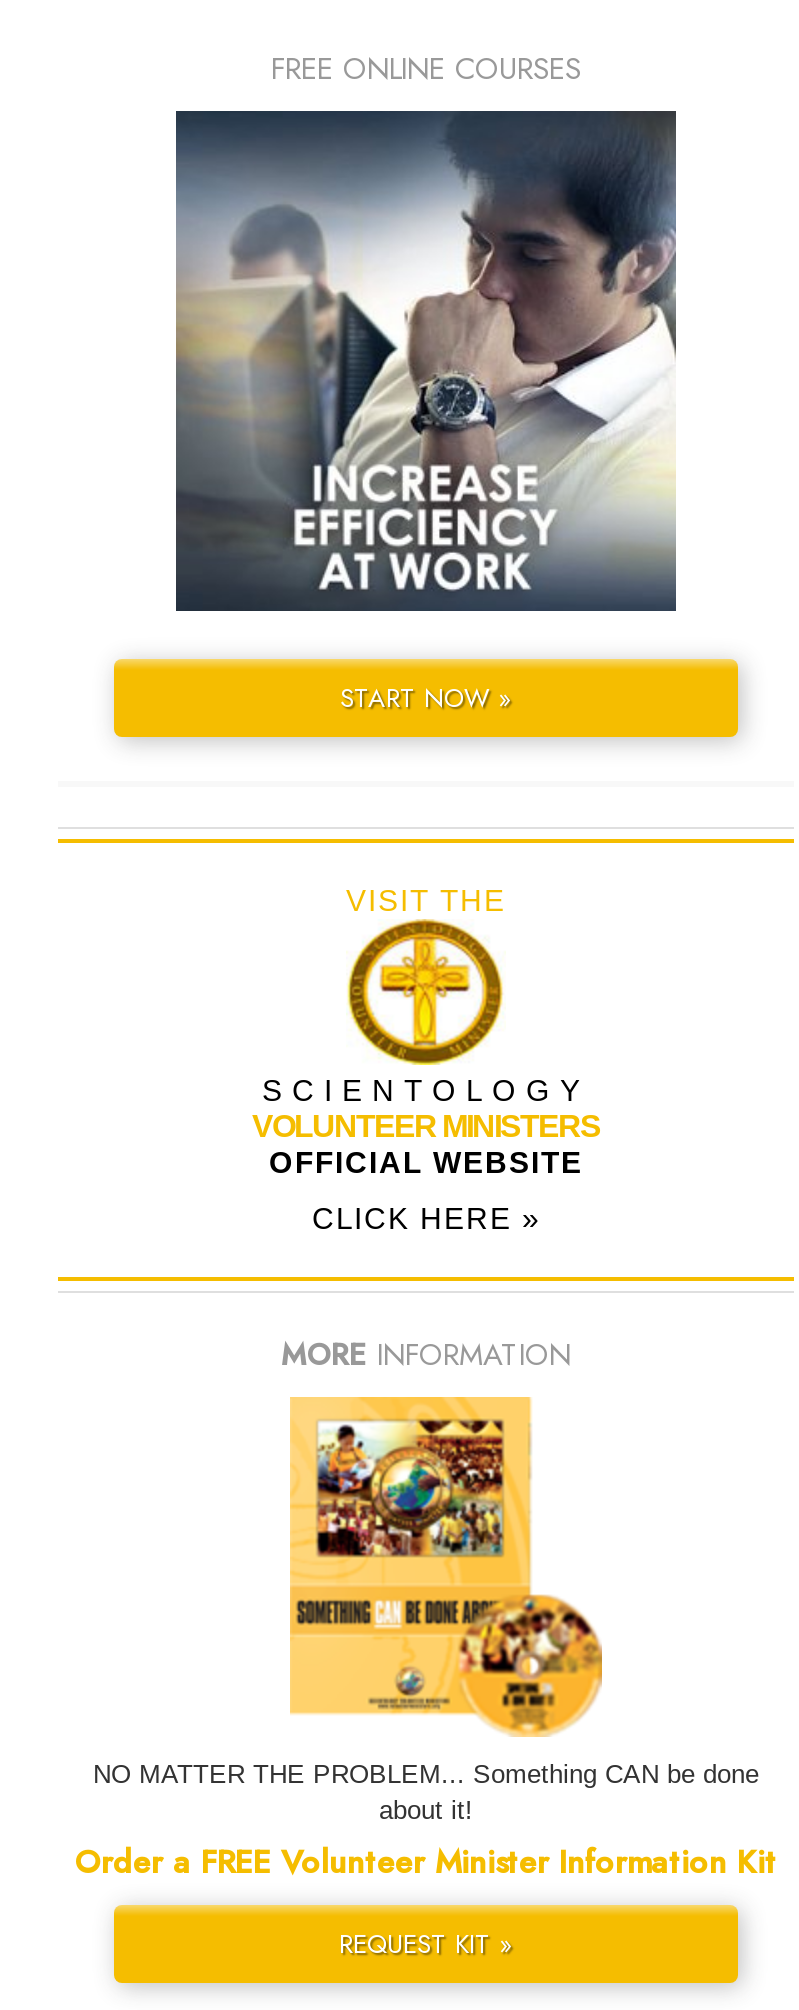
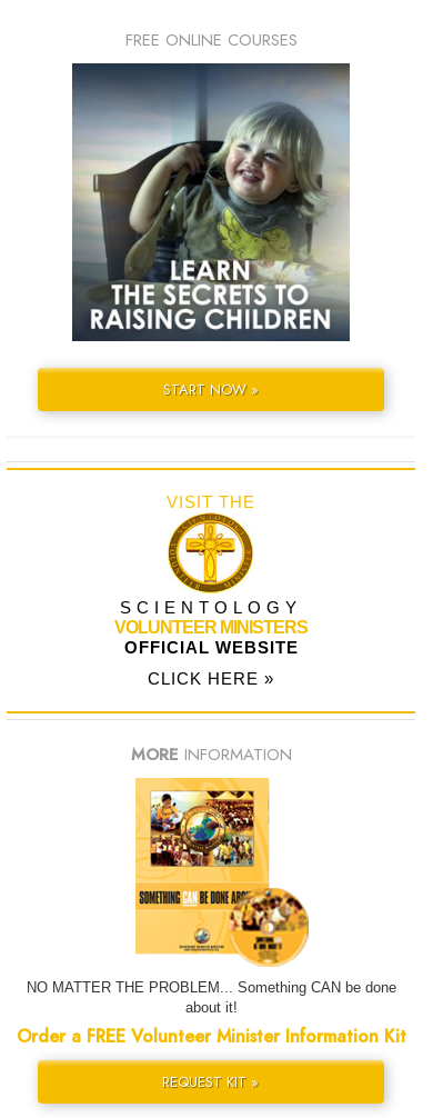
[178,123,676,591] [image] -> [74,69,350,330] [image]

